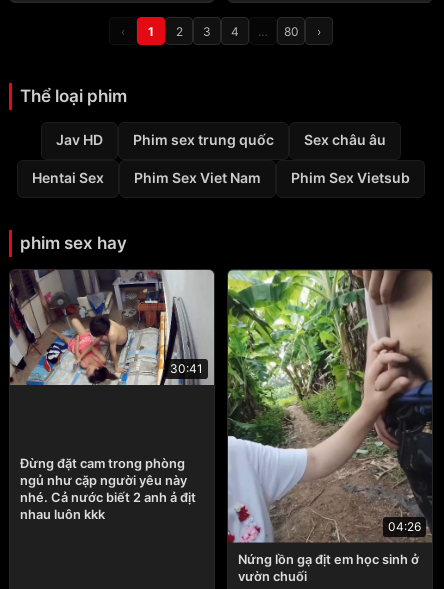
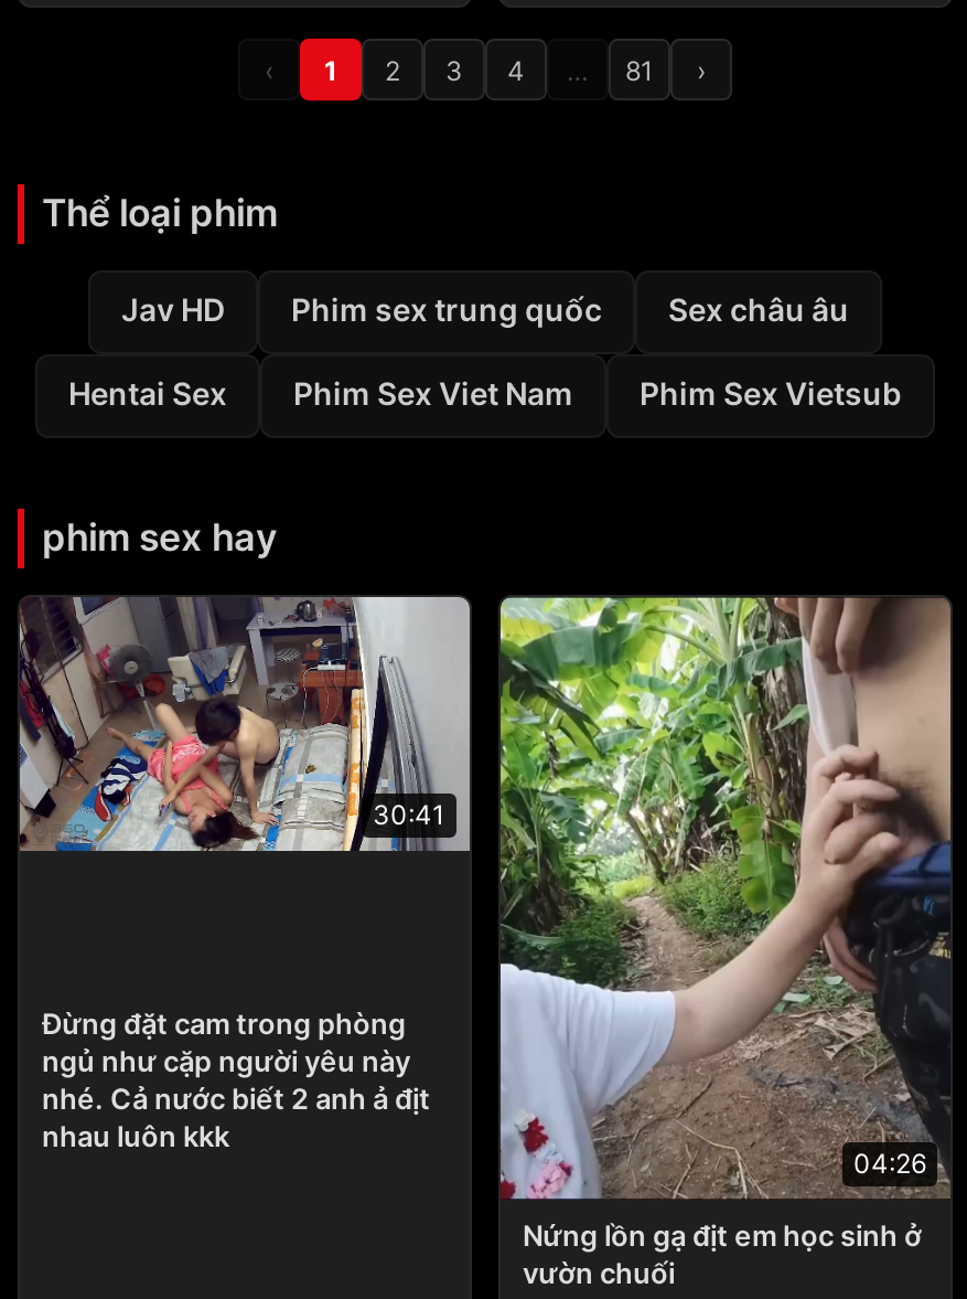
[283,24,298,39] 80 -> [625,53,654,86] 81

